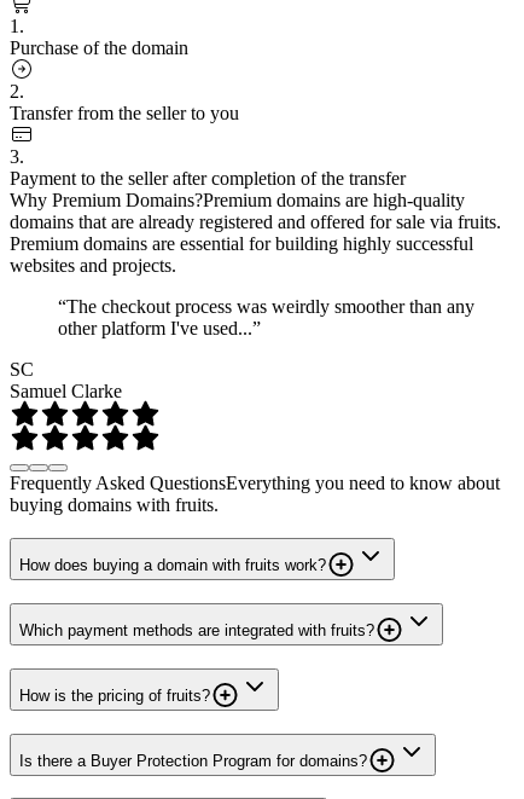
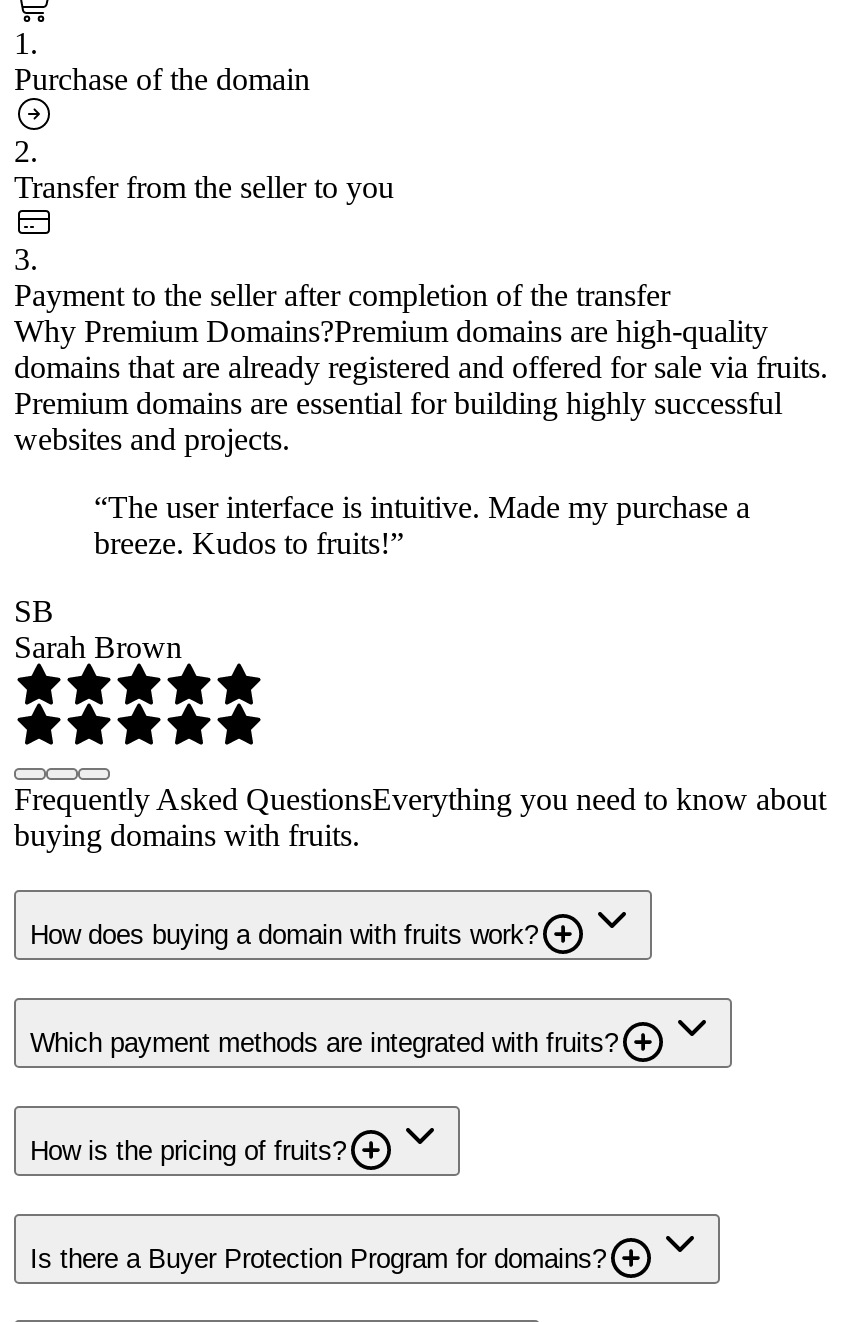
[58,296,474,338] “The checkout process was weirdly smoother than any | other platform I've used...” -> [94,489,750,559] “The user interface is intuitive. Made my purchase a | breeze. Kudos to fruits!”
[10,359,122,401] SC | Samuel Clarke -> [14,593,182,663] SB | Sarah Brown

